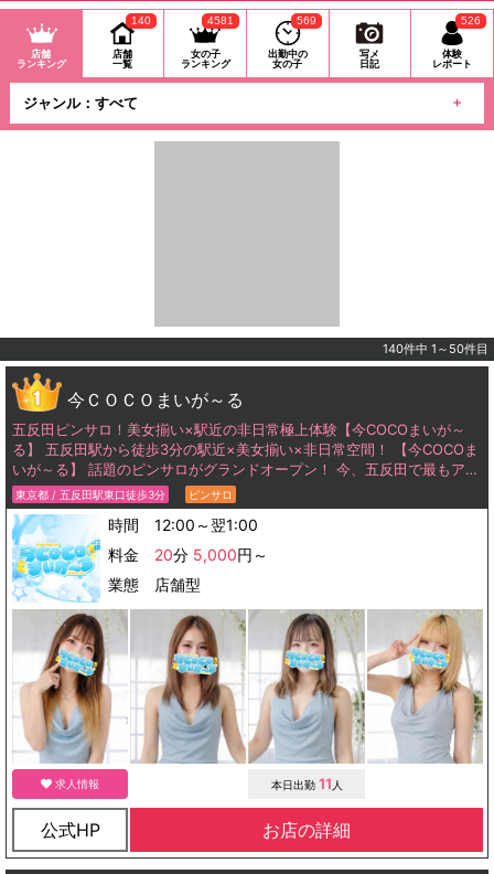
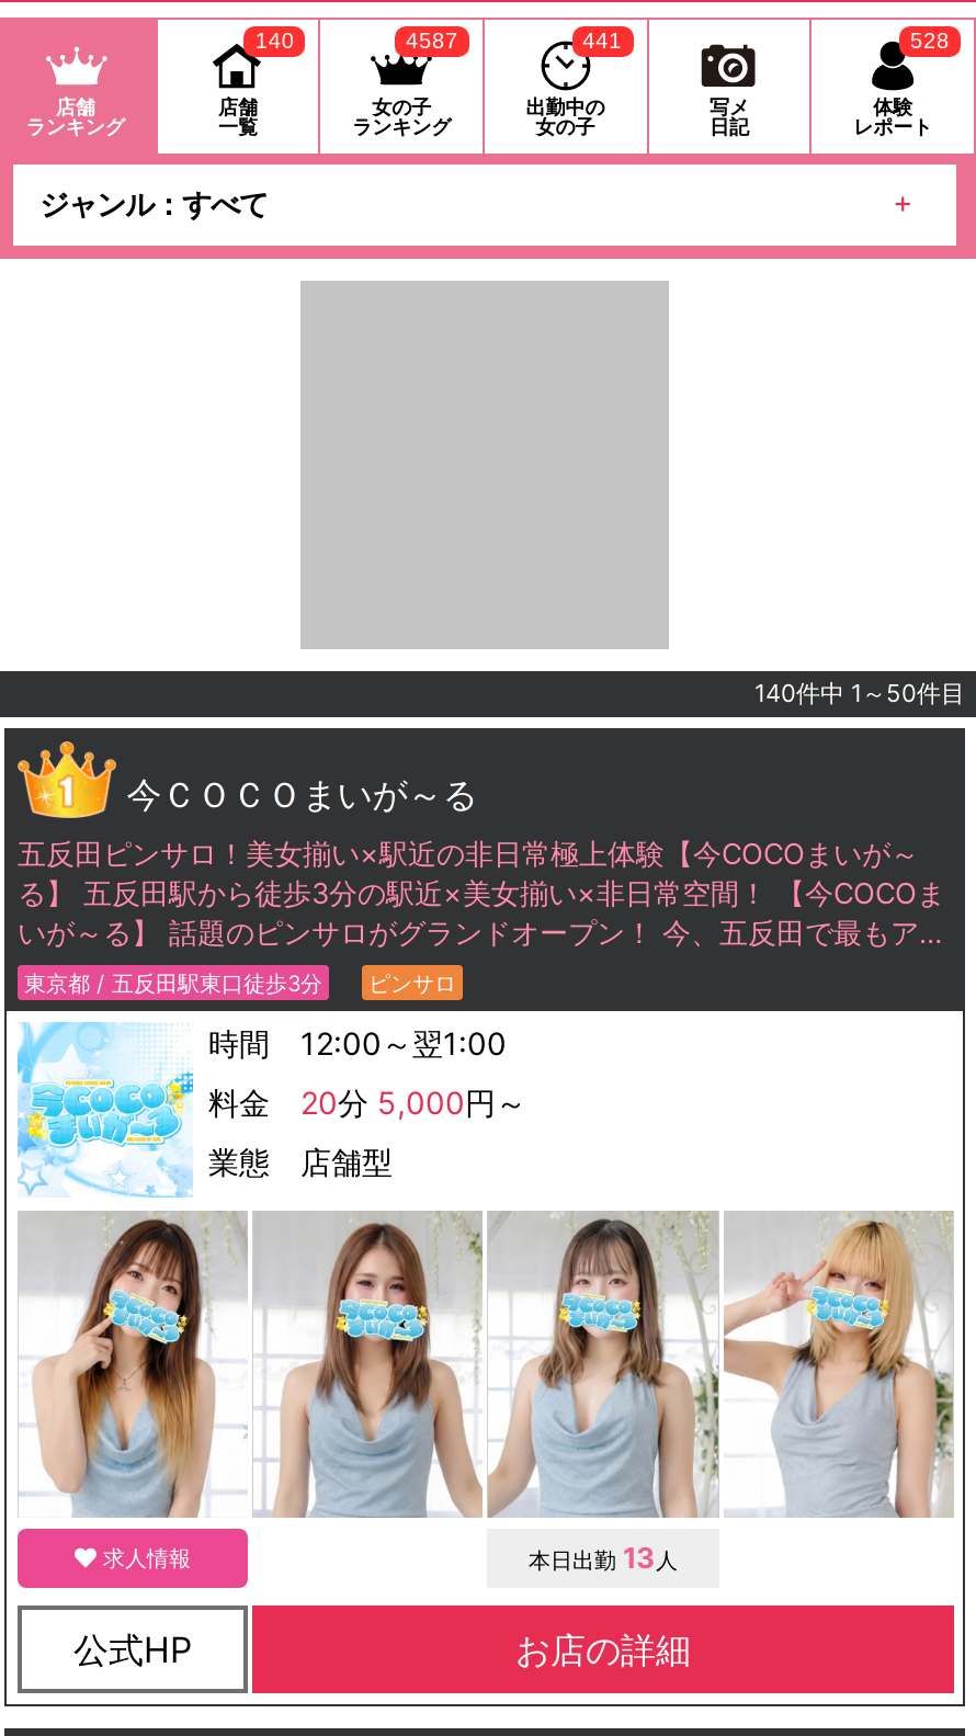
[207,14,234,26] 4581 -> [406,29,458,53] 4587
[296,14,316,26] 569 -> [583,29,622,53] 441
[461,14,481,26] 526 -> [910,29,949,53] 528
[271,774,342,792] 本日出勤11人 -> [529,1539,678,1574] 本日出勤13人

